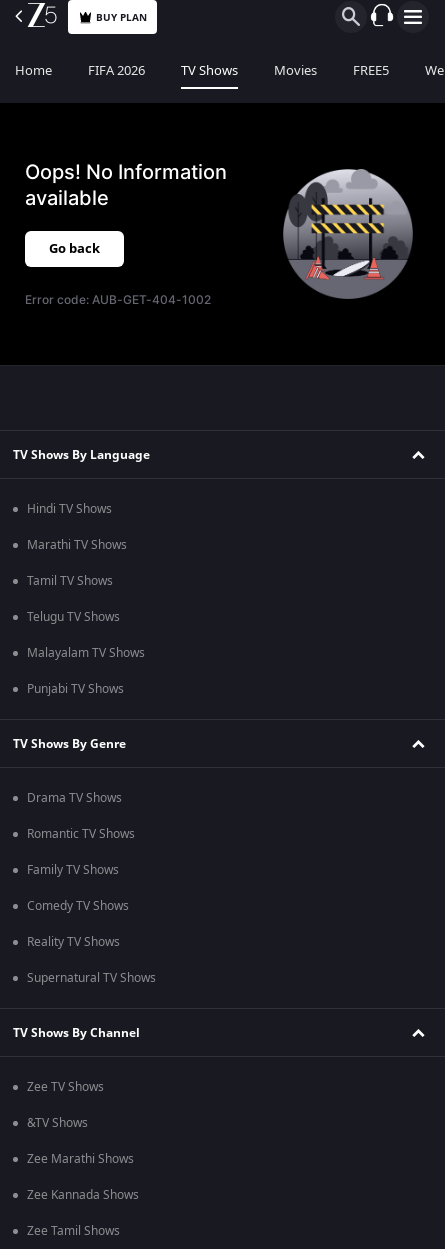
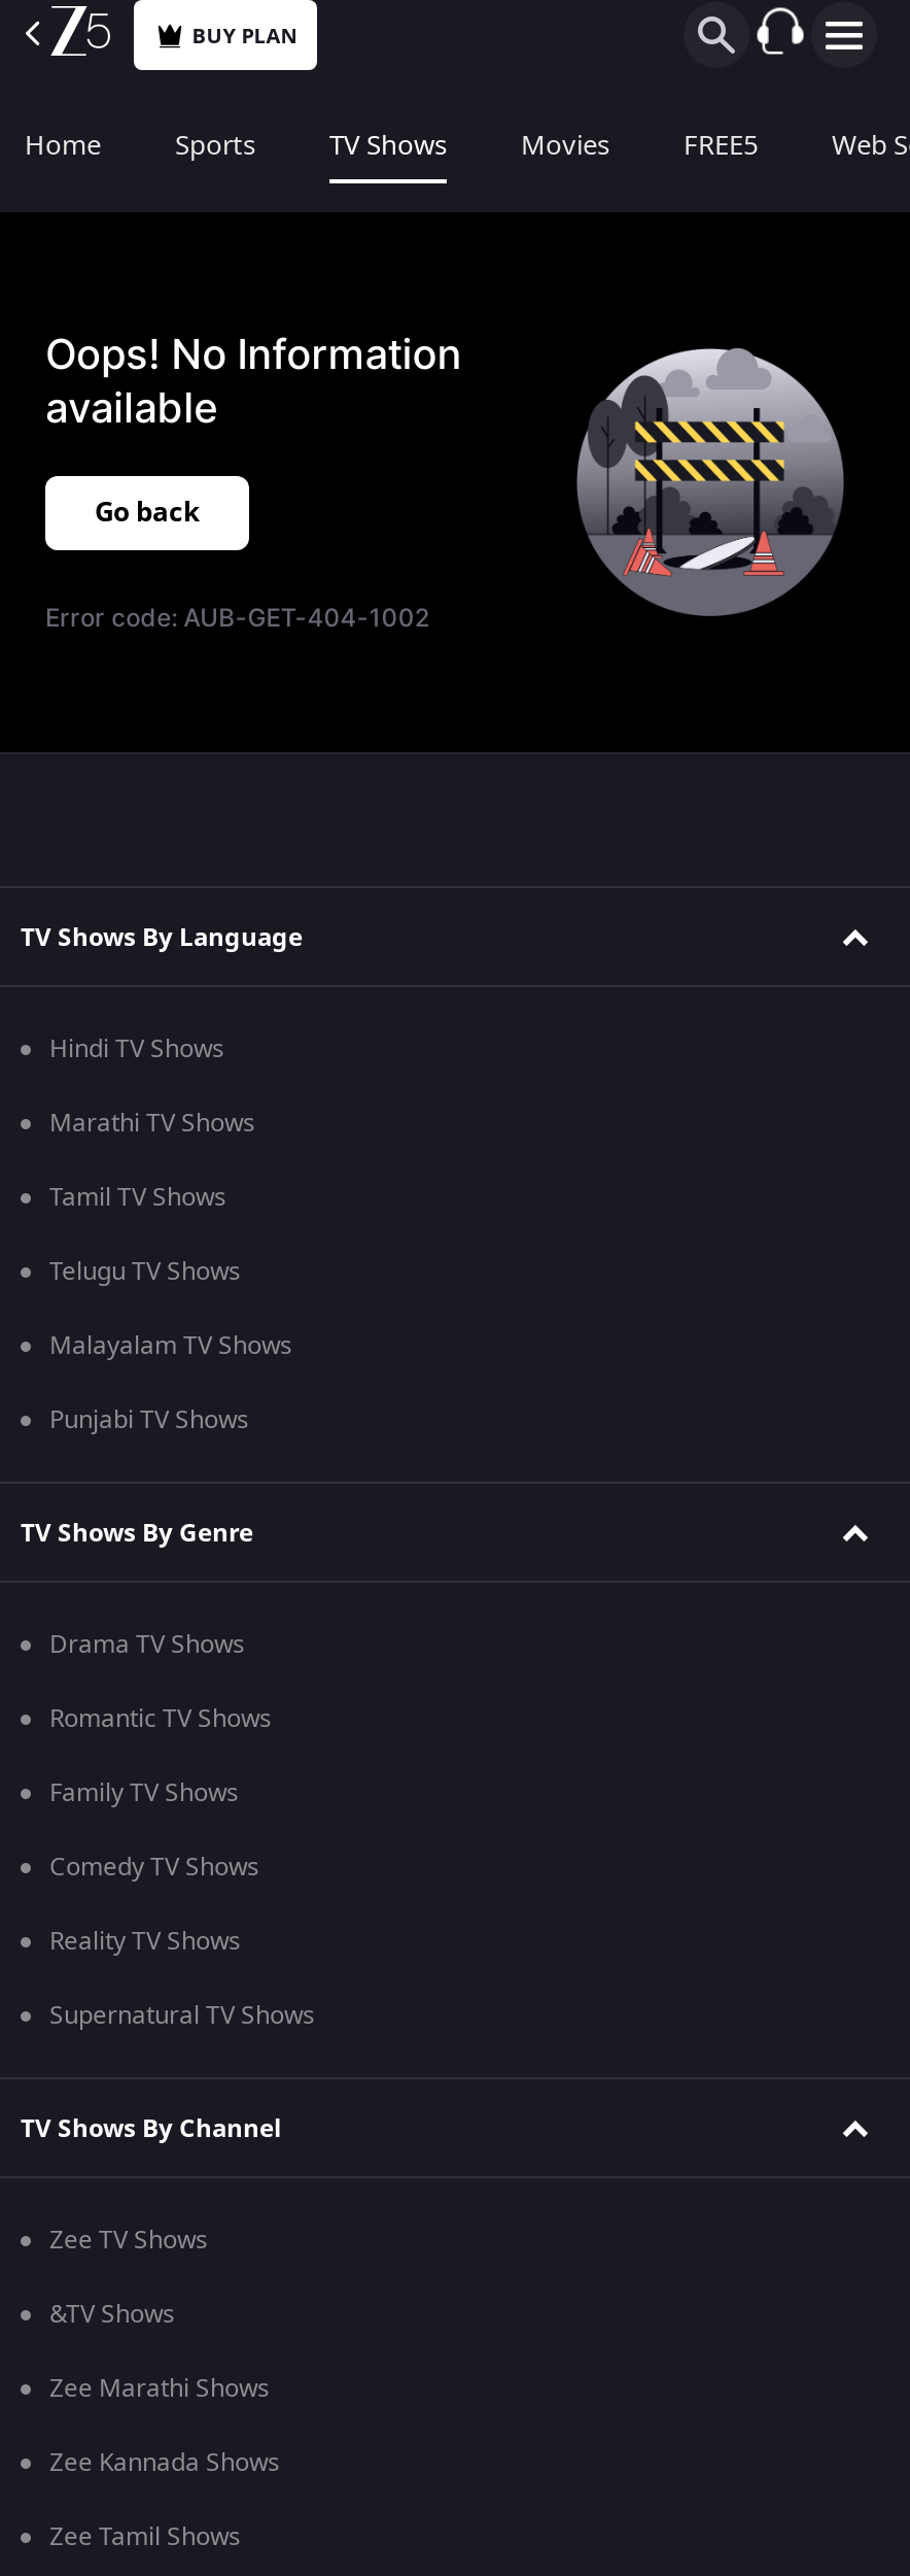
[88,61,145,80] FIFA 2026 -> [175,126,255,165] Sports

